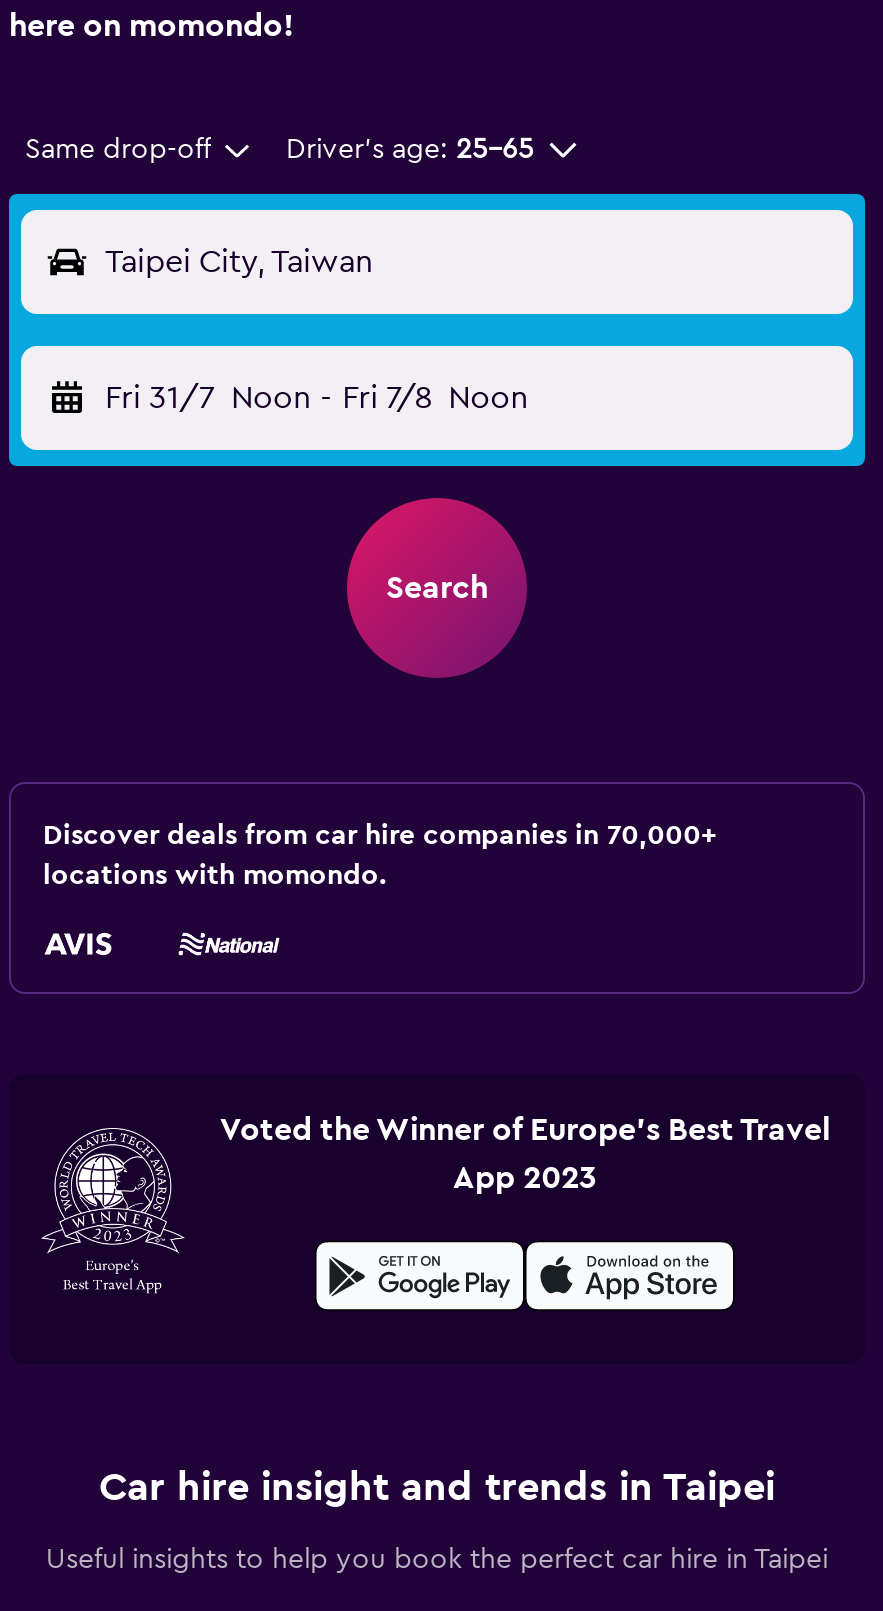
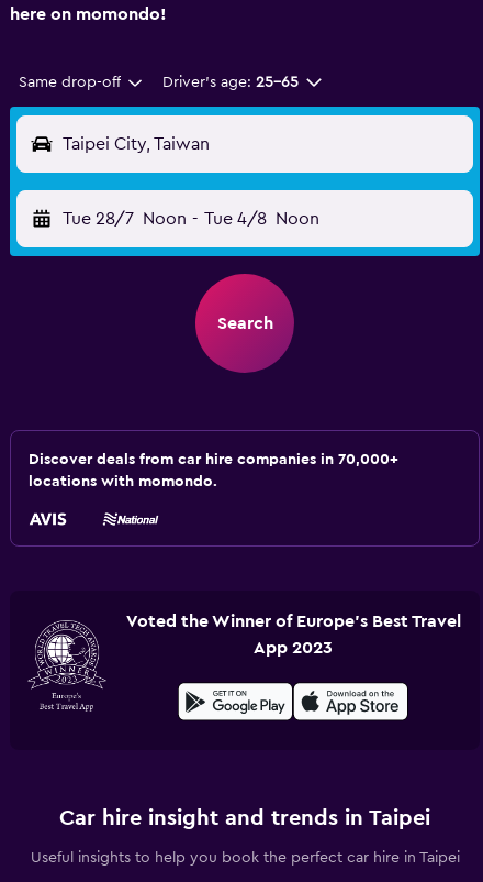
[105,382,528,414] Fri 31/7 Noon - Fri 7/8 Noon -> [63,210,319,228] Tue 28/7 Noon - Tue 4/8 Noon

